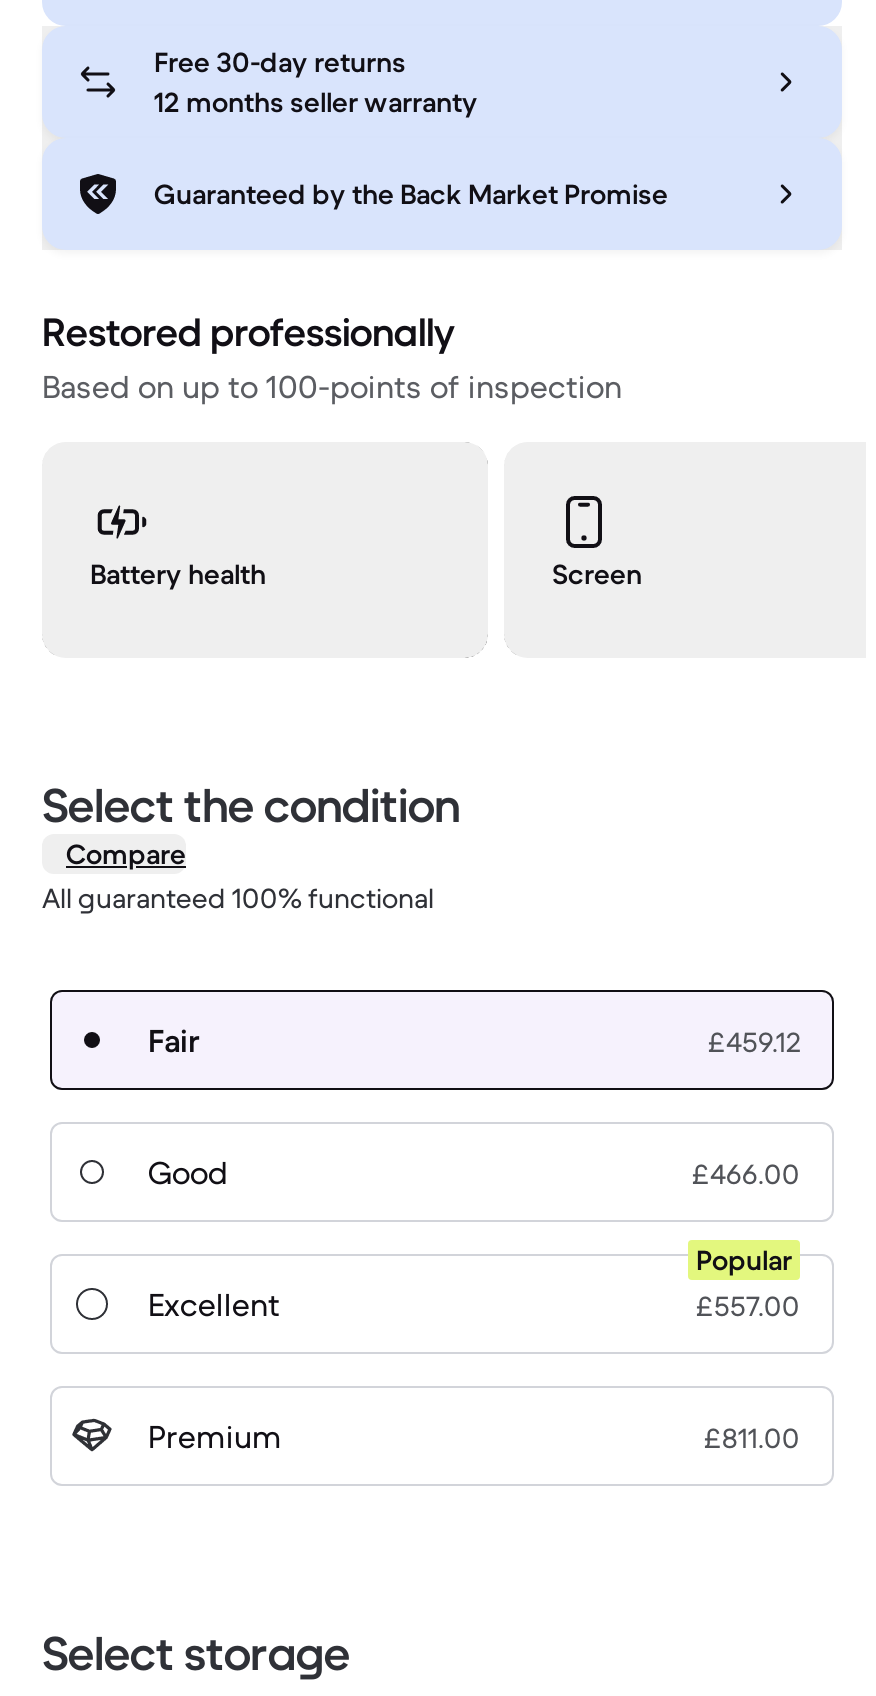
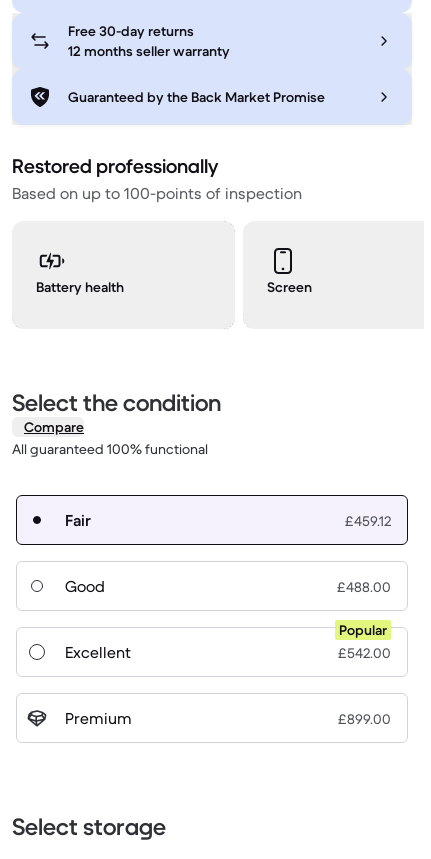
[692,1157,800,1193] £466.00 -> [337,578,391,596] £488.00
[696,1289,800,1325] £557.00 -> [338,644,391,662] £542.00
[704,1421,800,1457] £811.00 -> [338,710,391,728] £899.00

